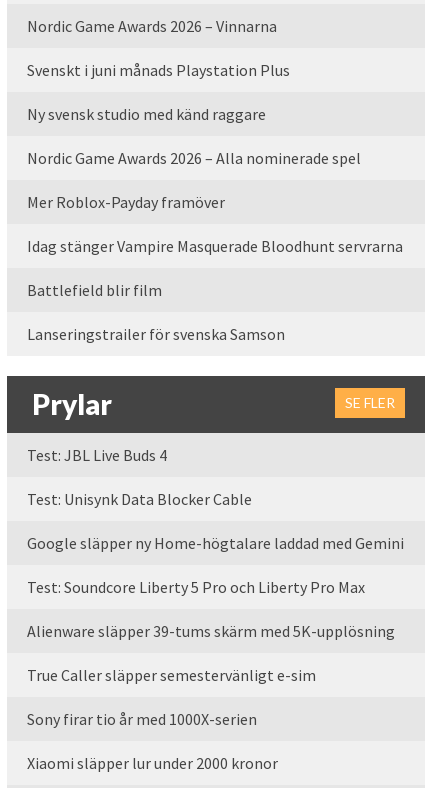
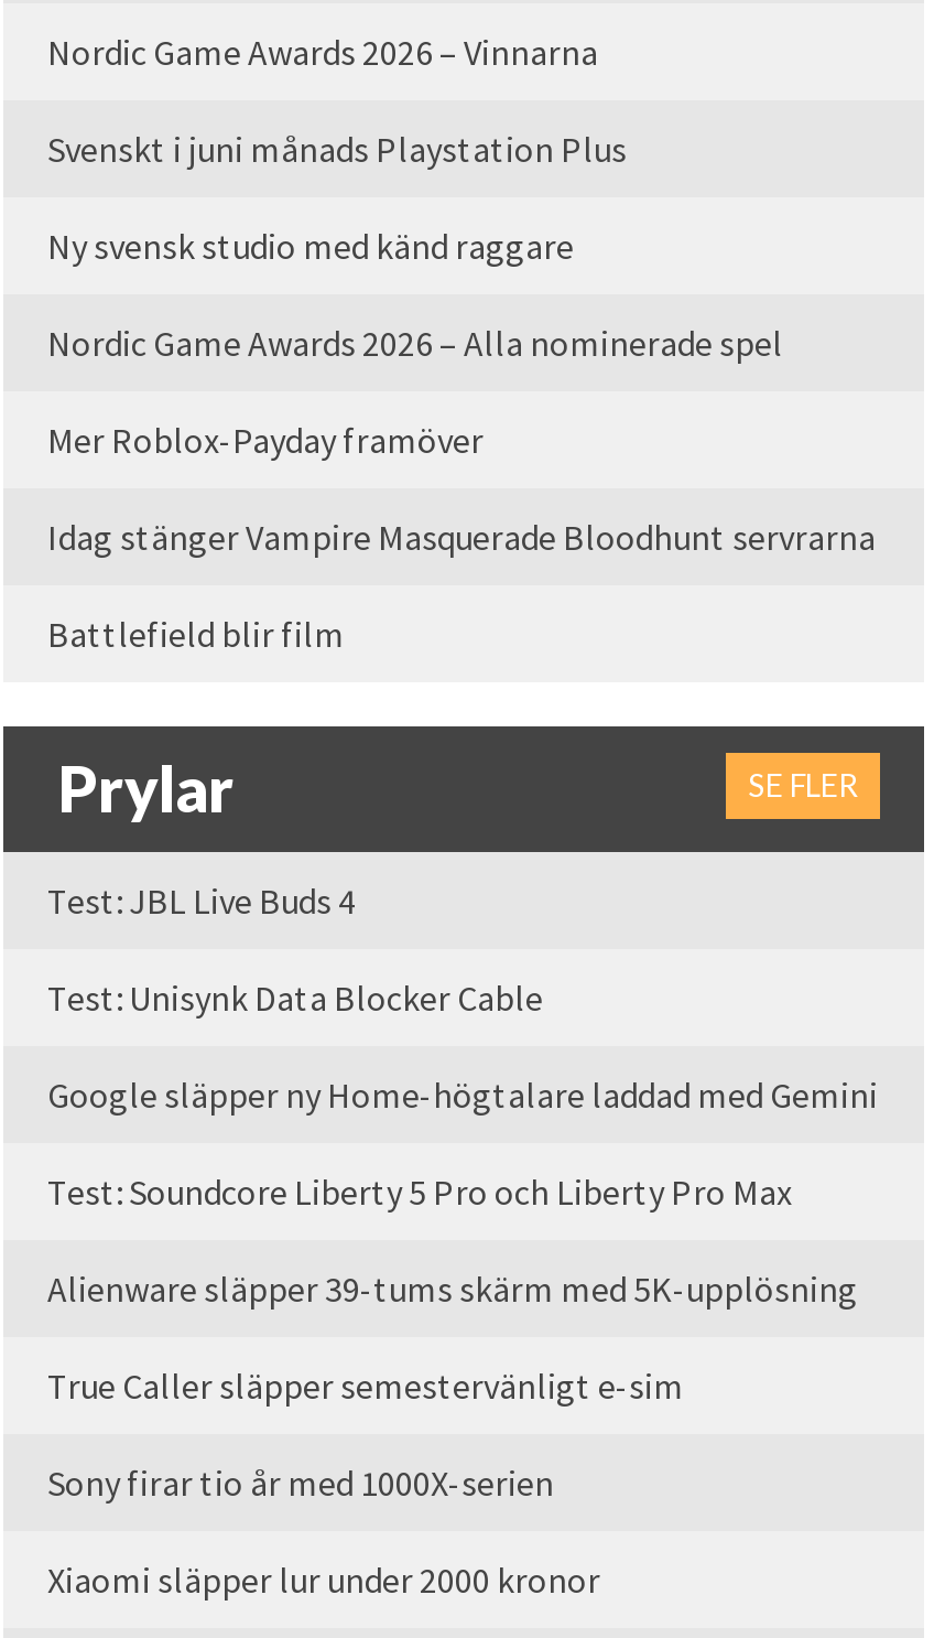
[27,324,285,344] Lanseringstrailer för svenska Samson -> none

